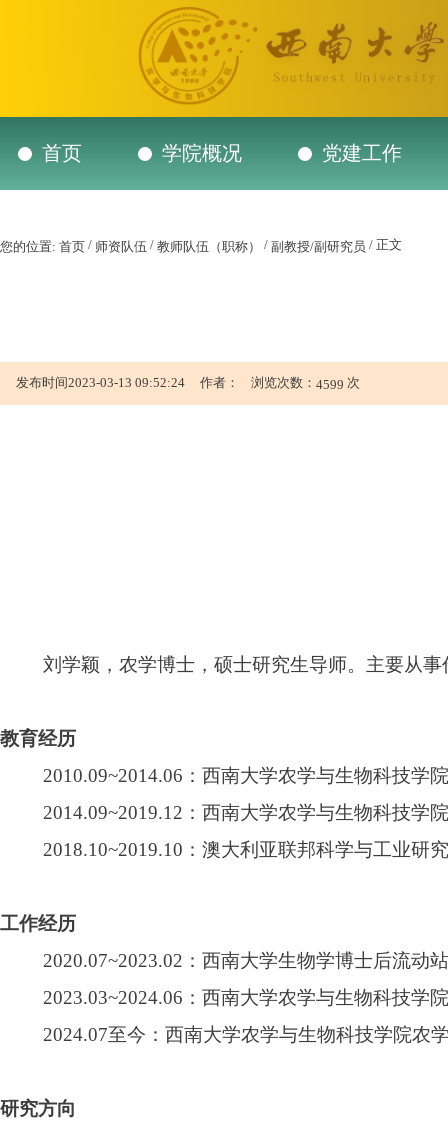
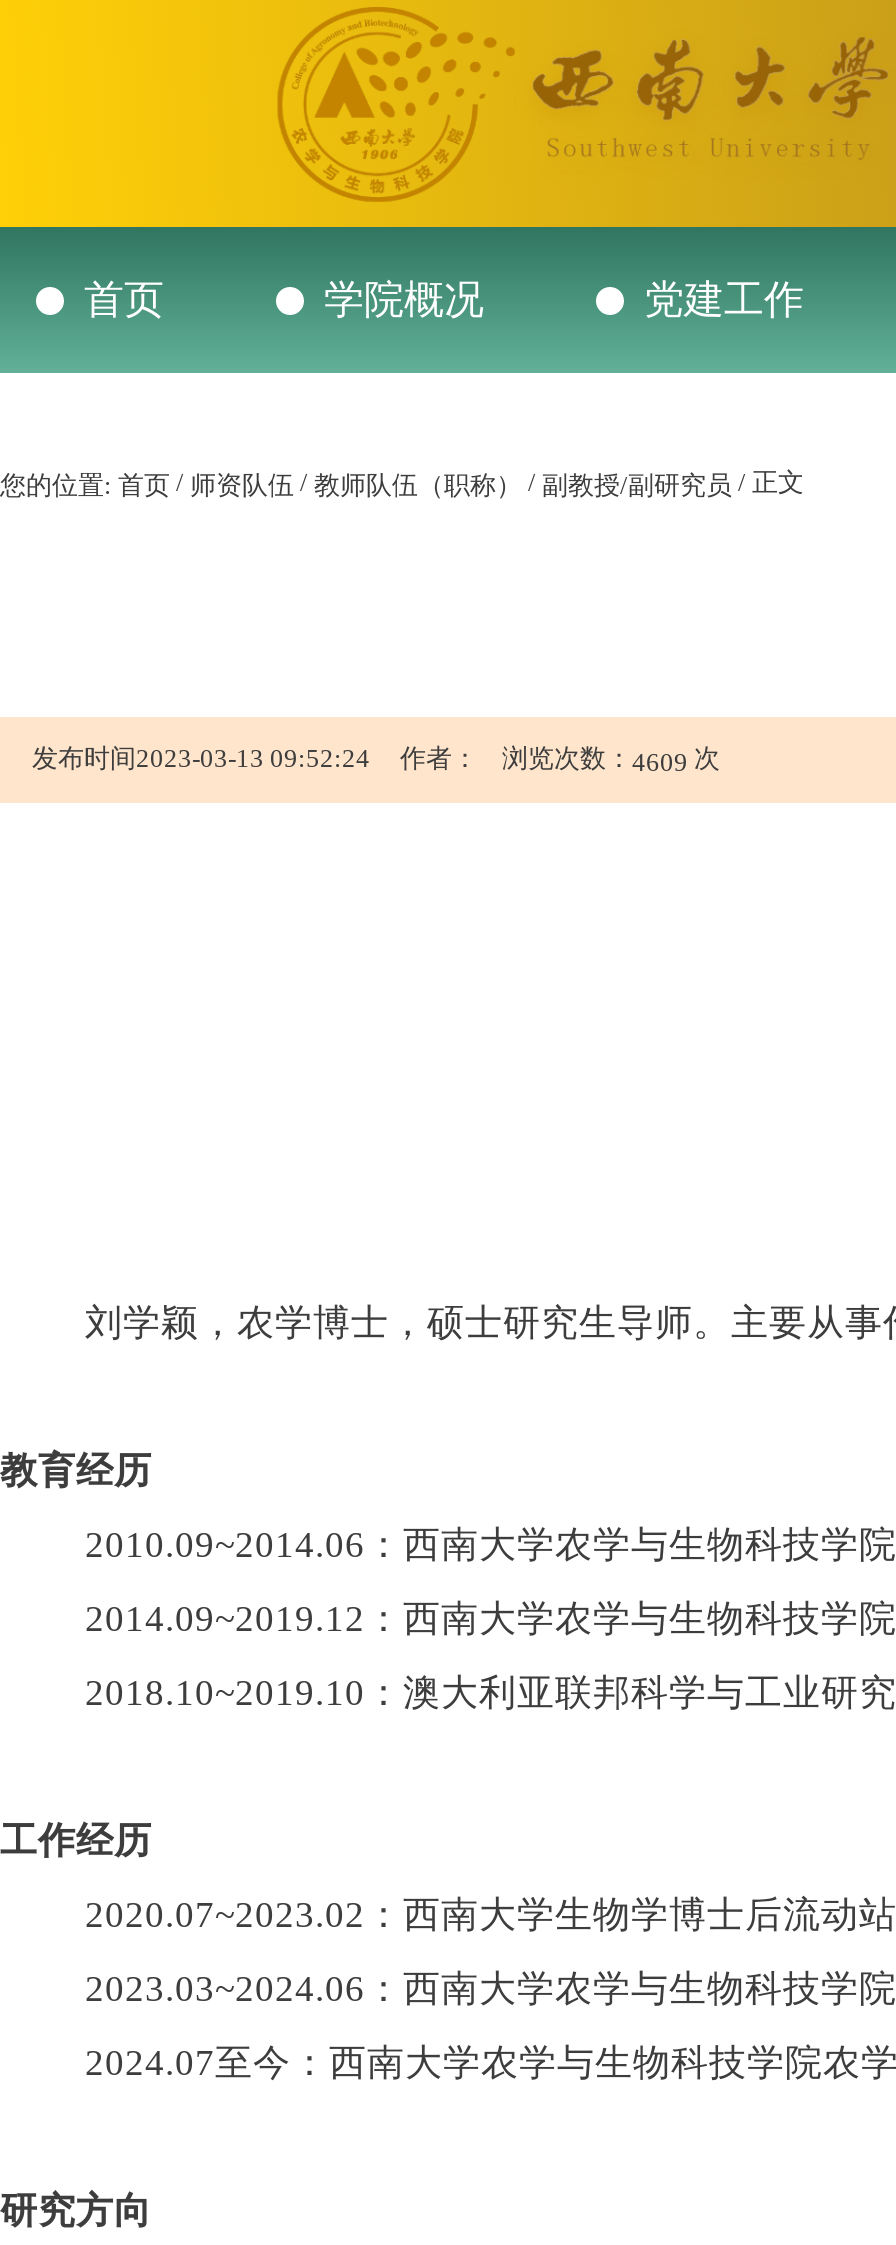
[16,374,360,392] 发布时间2023-03-13 09:52:24 作者： 浏览次数：4599次 -> [32,742,720,777] 发布时间2023-03-13 09:52:24 作者： 浏览次数：4609次

